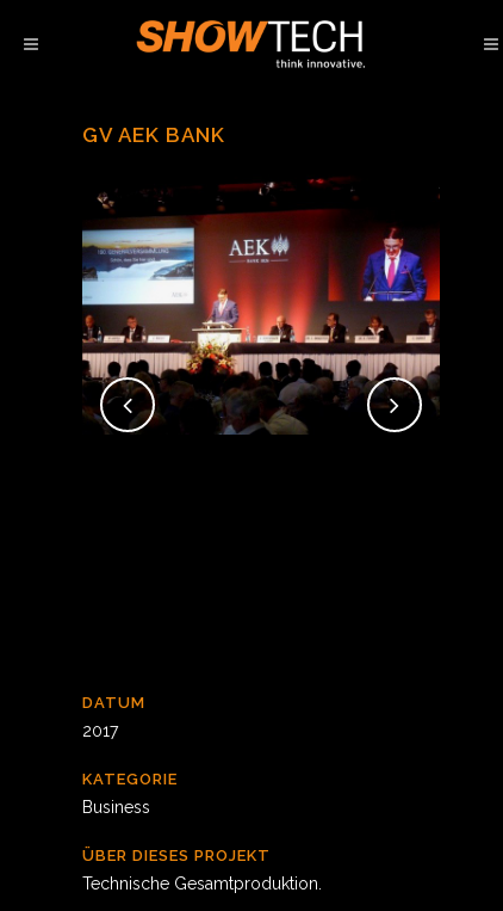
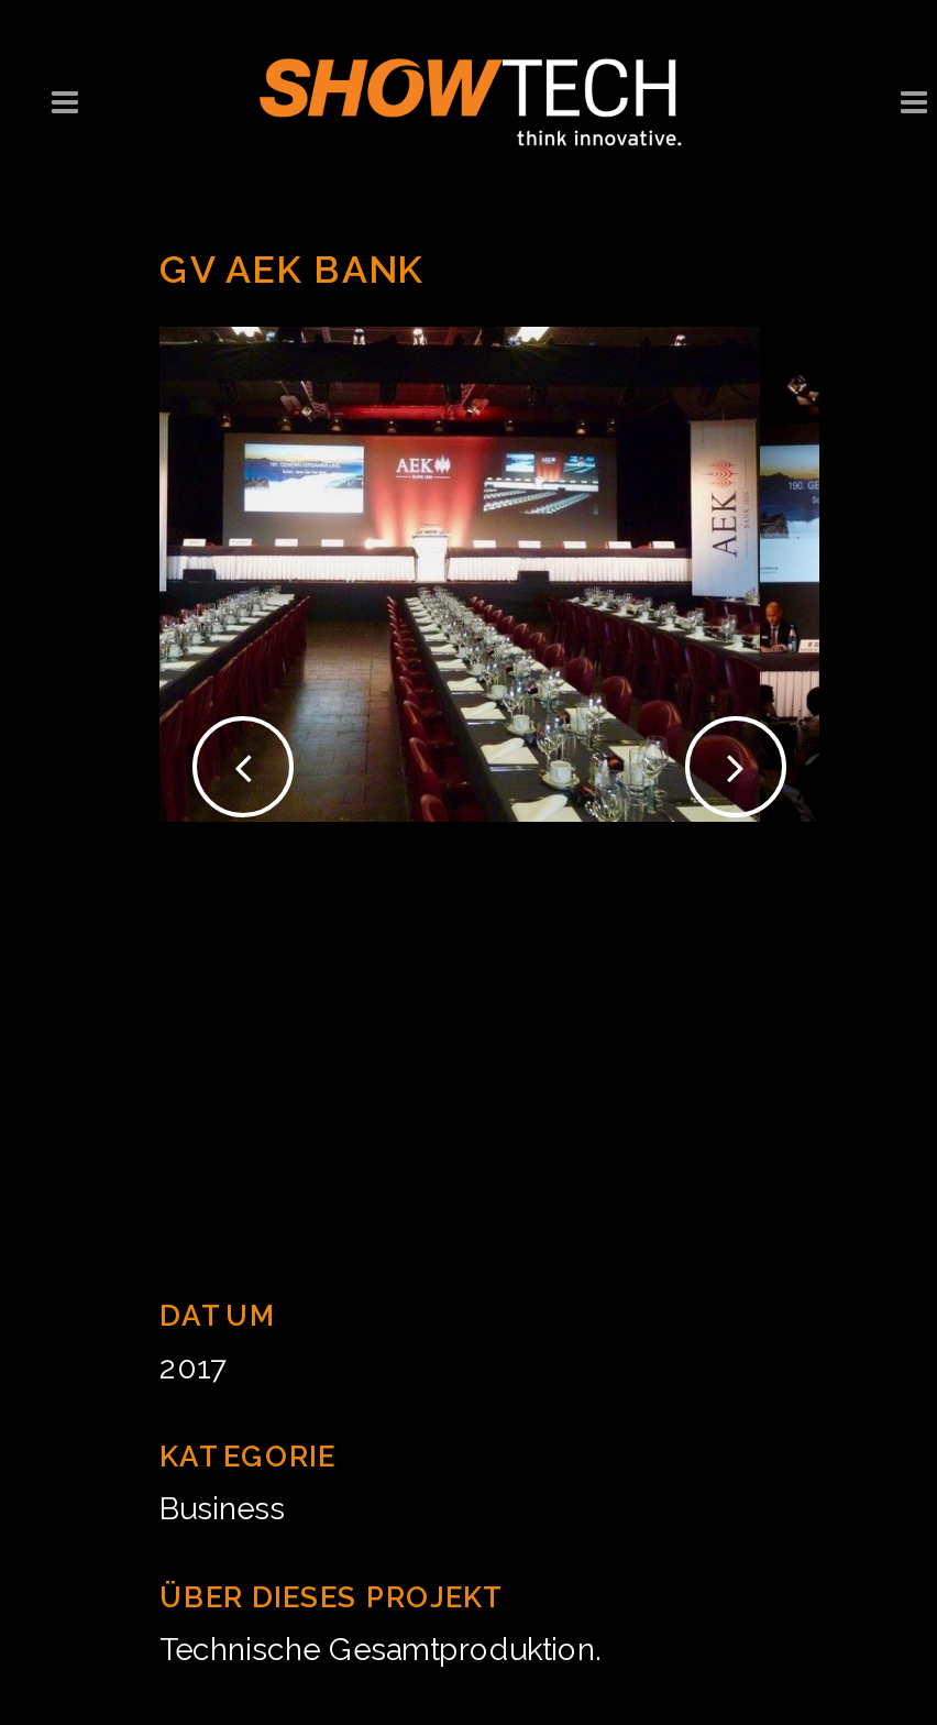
[81,166,441,435] [image] -> [157,325,822,824] [image]

